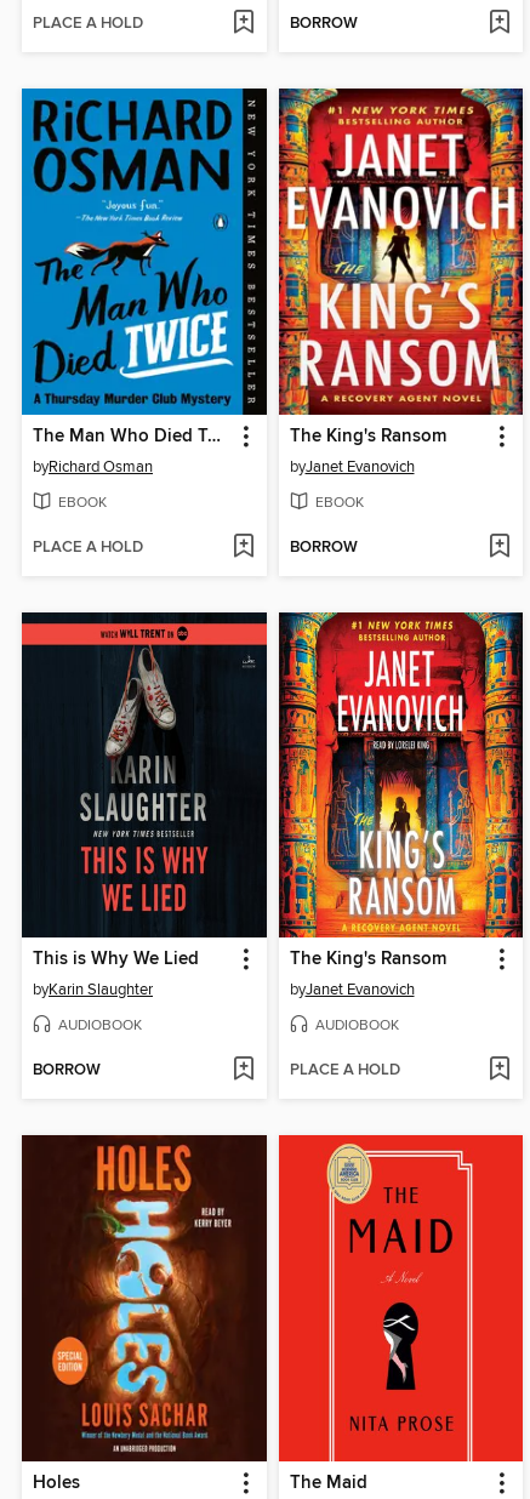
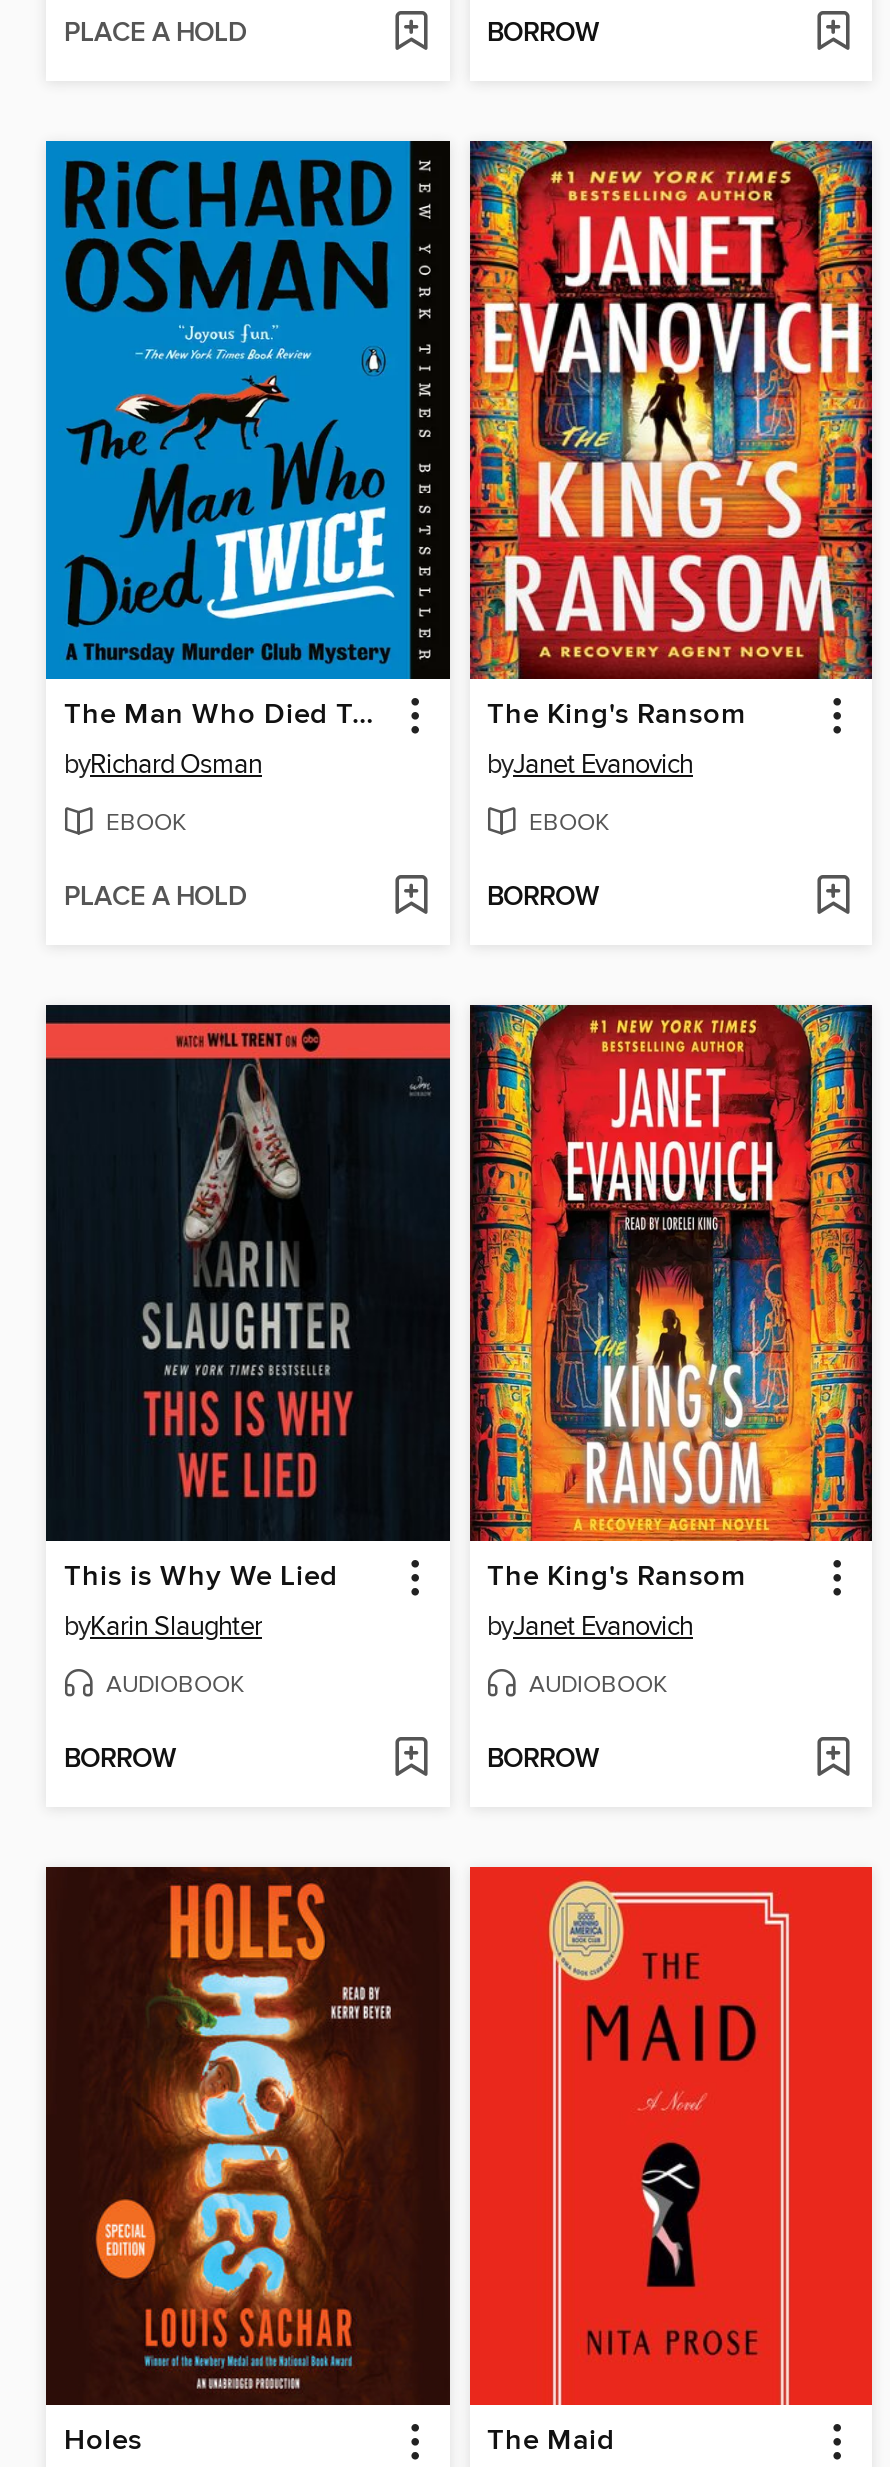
[289,1060,400,1080] PLACE A HOLD -> [487,1743,599,1777] BORROW

